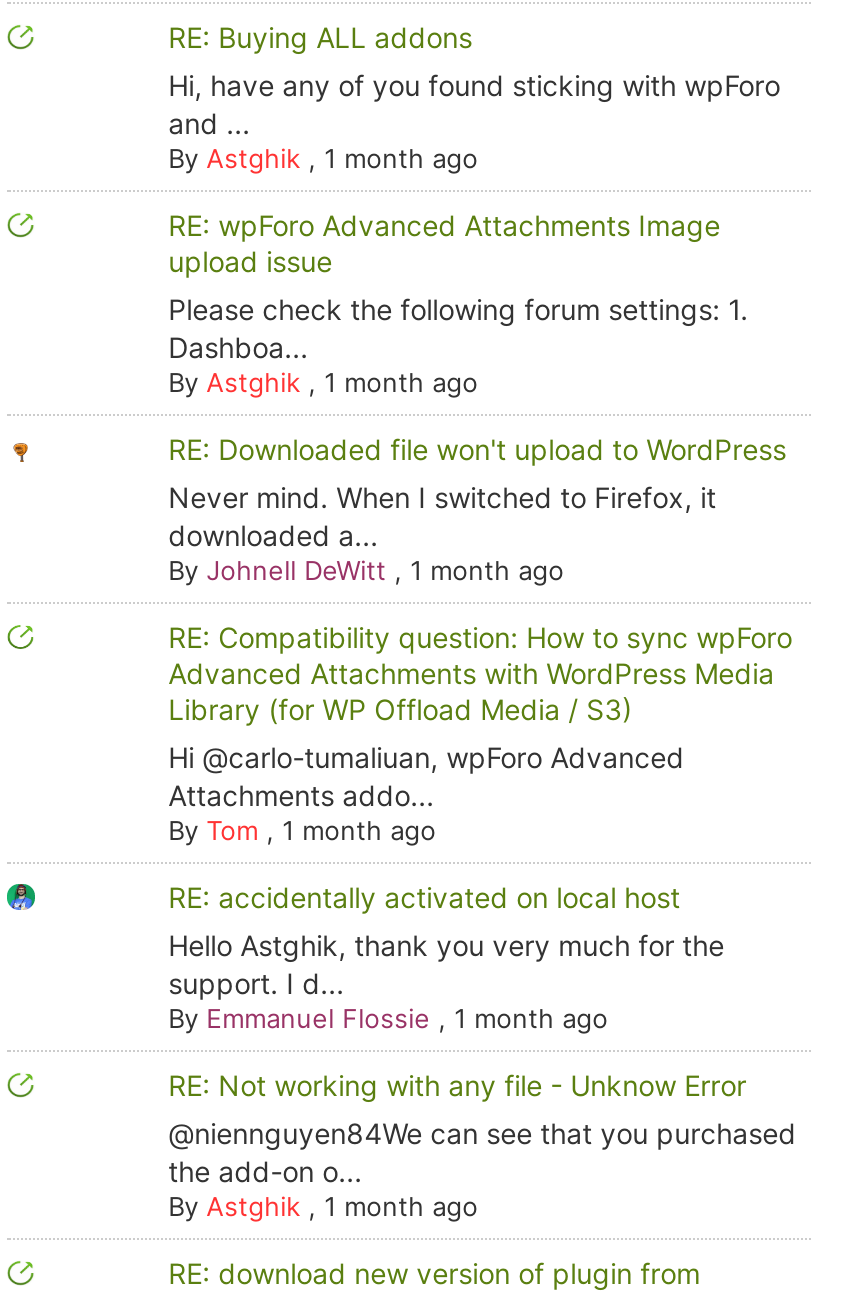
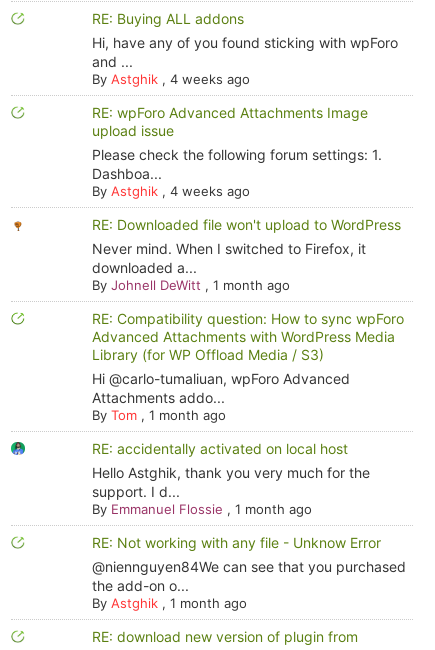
[168,142,478,174] By Astghik, 1 month ago -> [92,71,250,87] By Astghik, 4 weeks ago
[168,366,478,398] By Astghik, 1 month ago -> [92,183,250,199] By Astghik, 4 weeks ago

